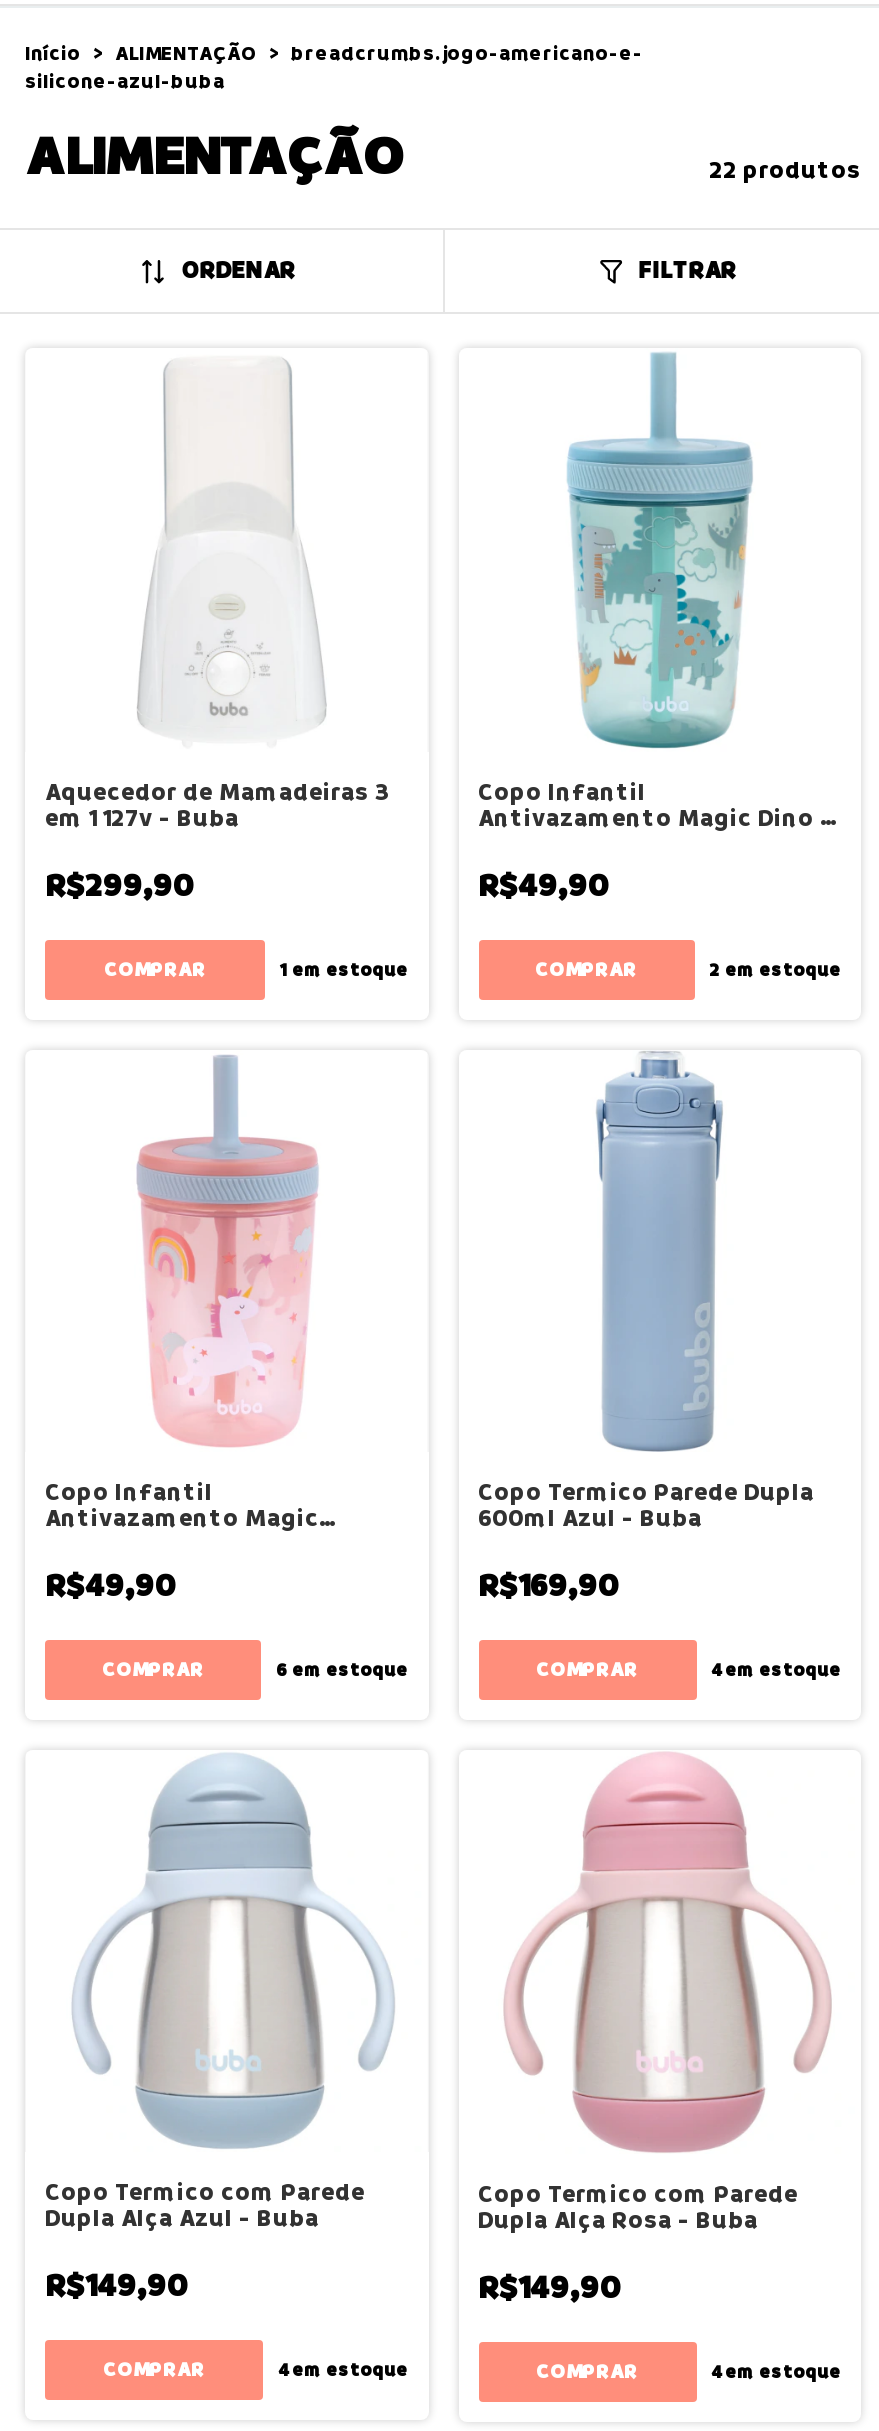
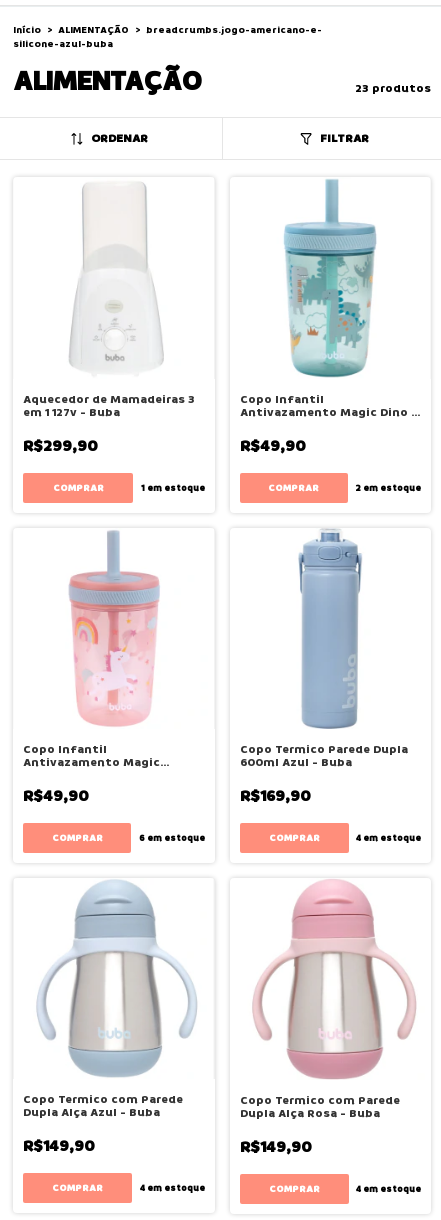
[709,154,861,188] 22 produtos -> [355,80,431,97] 23 produtos

